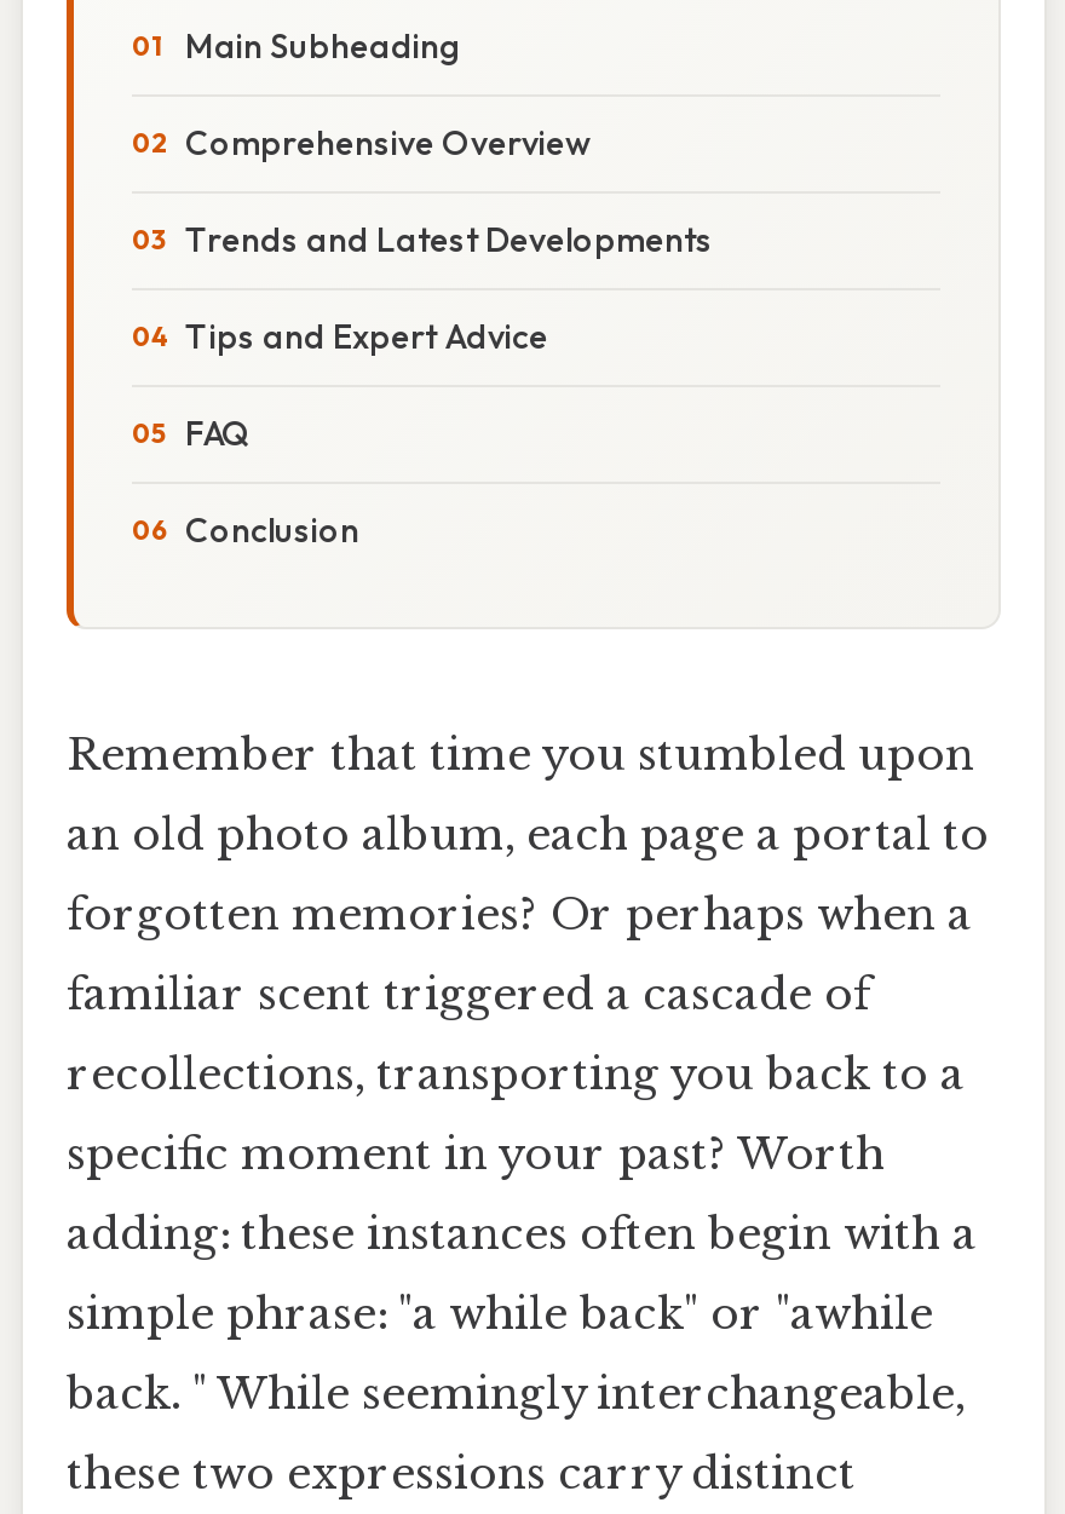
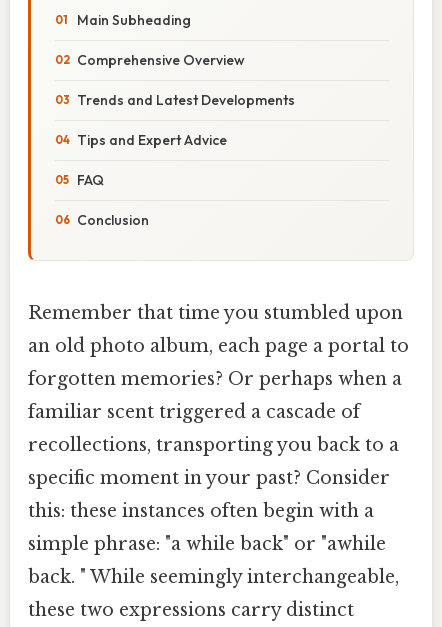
[67,1127,885,1181] specific moment in your past? Worth -> [28,467,390,489] specific moment in your past? Consider
[67,1207,977,1261] adding: these instances often begin with a -> [28,500,374,522] this: these instances often begin with a

